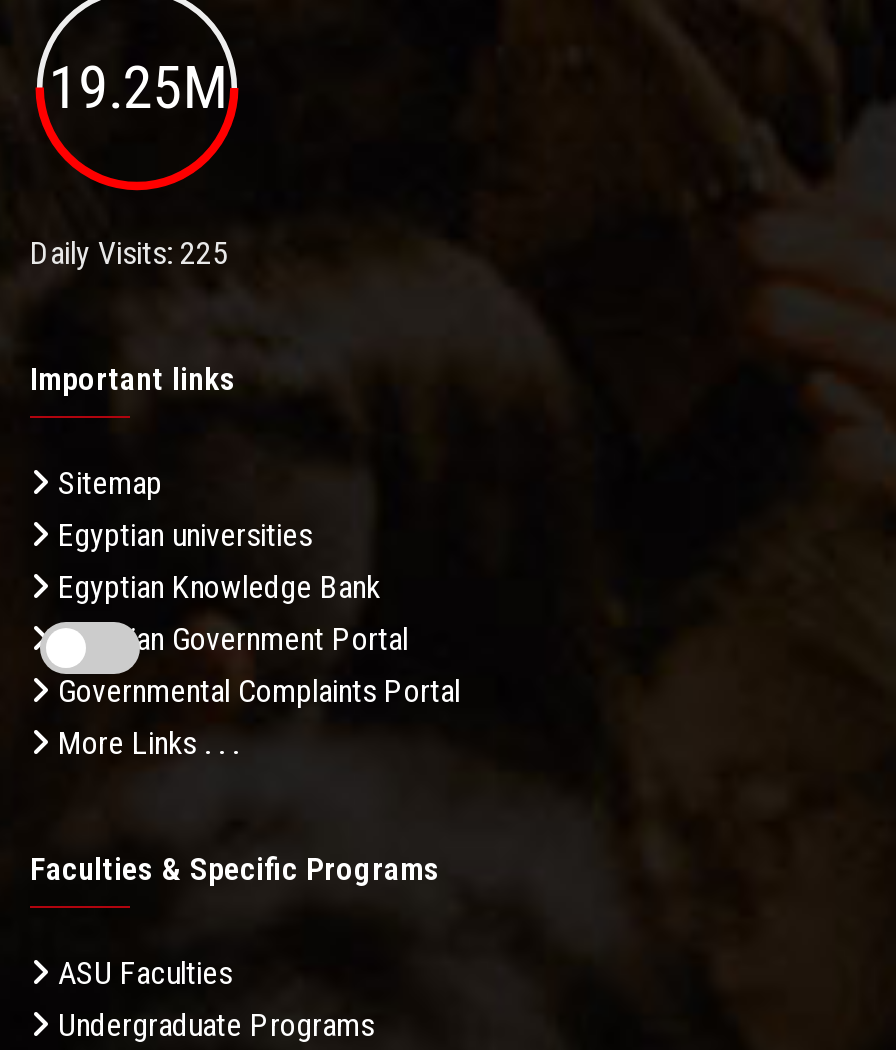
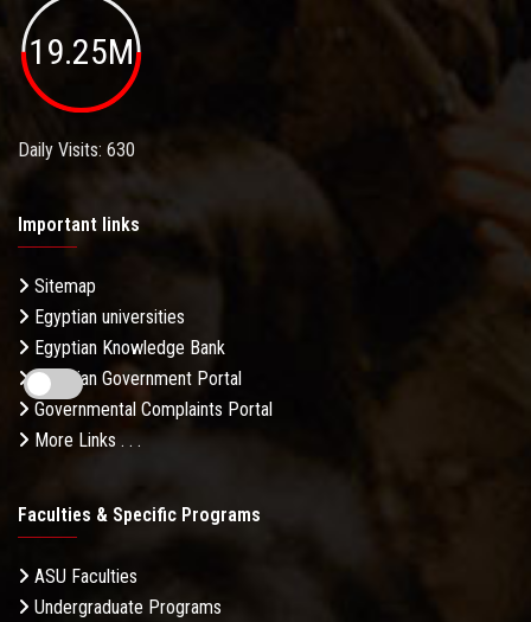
[30,233,228,271] Daily Visits: 225 -> [18,138,135,161] Daily Visits: 630

